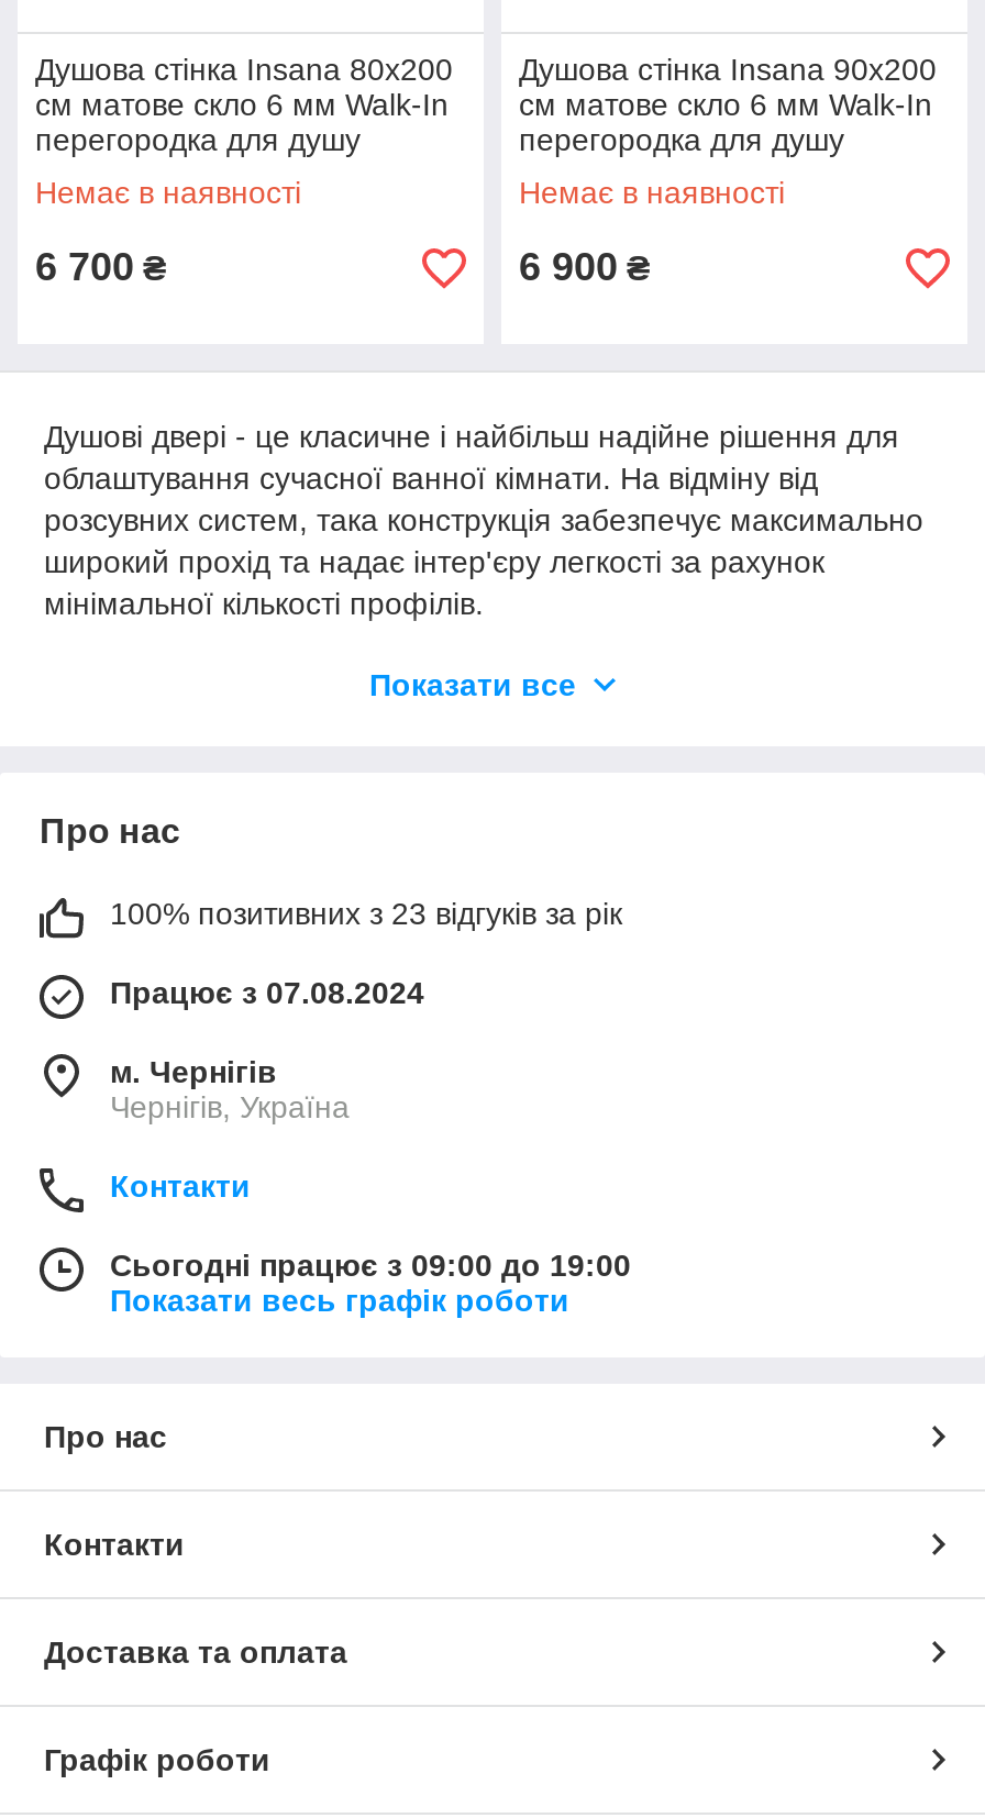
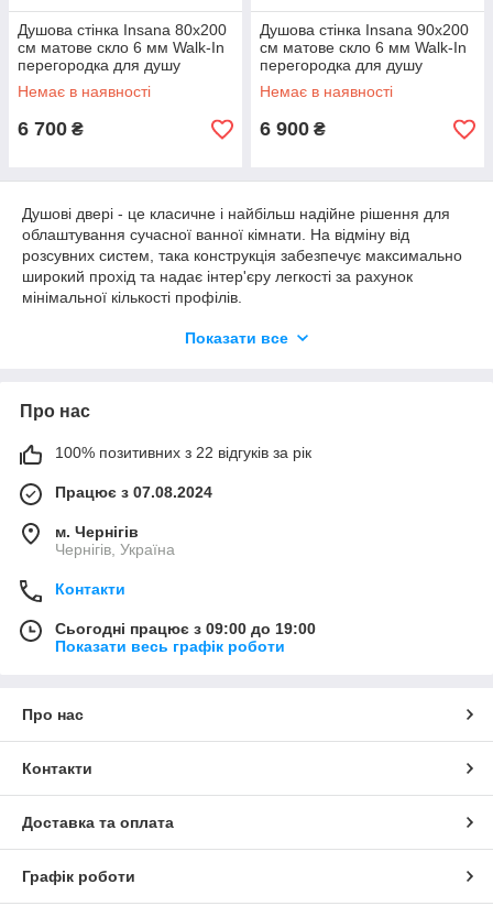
[110,896,622,931] 100% позитивних з 23 відгуків за рік -> [55,444,311,461] 100% позитивних з 22 відгуків за рік

